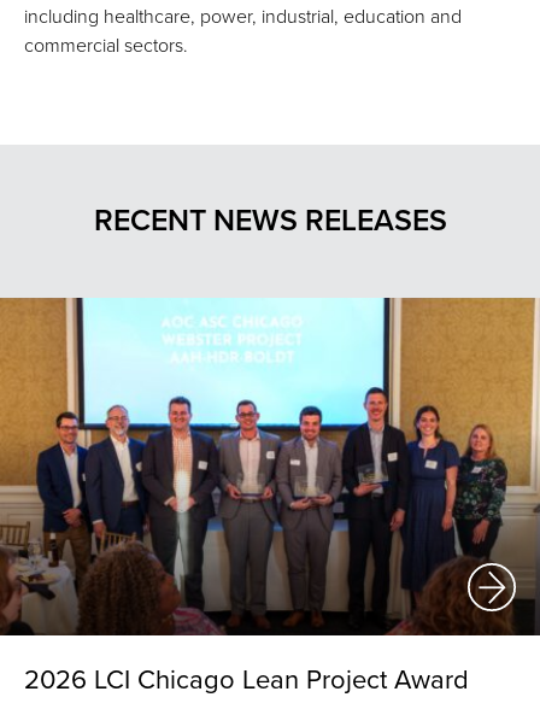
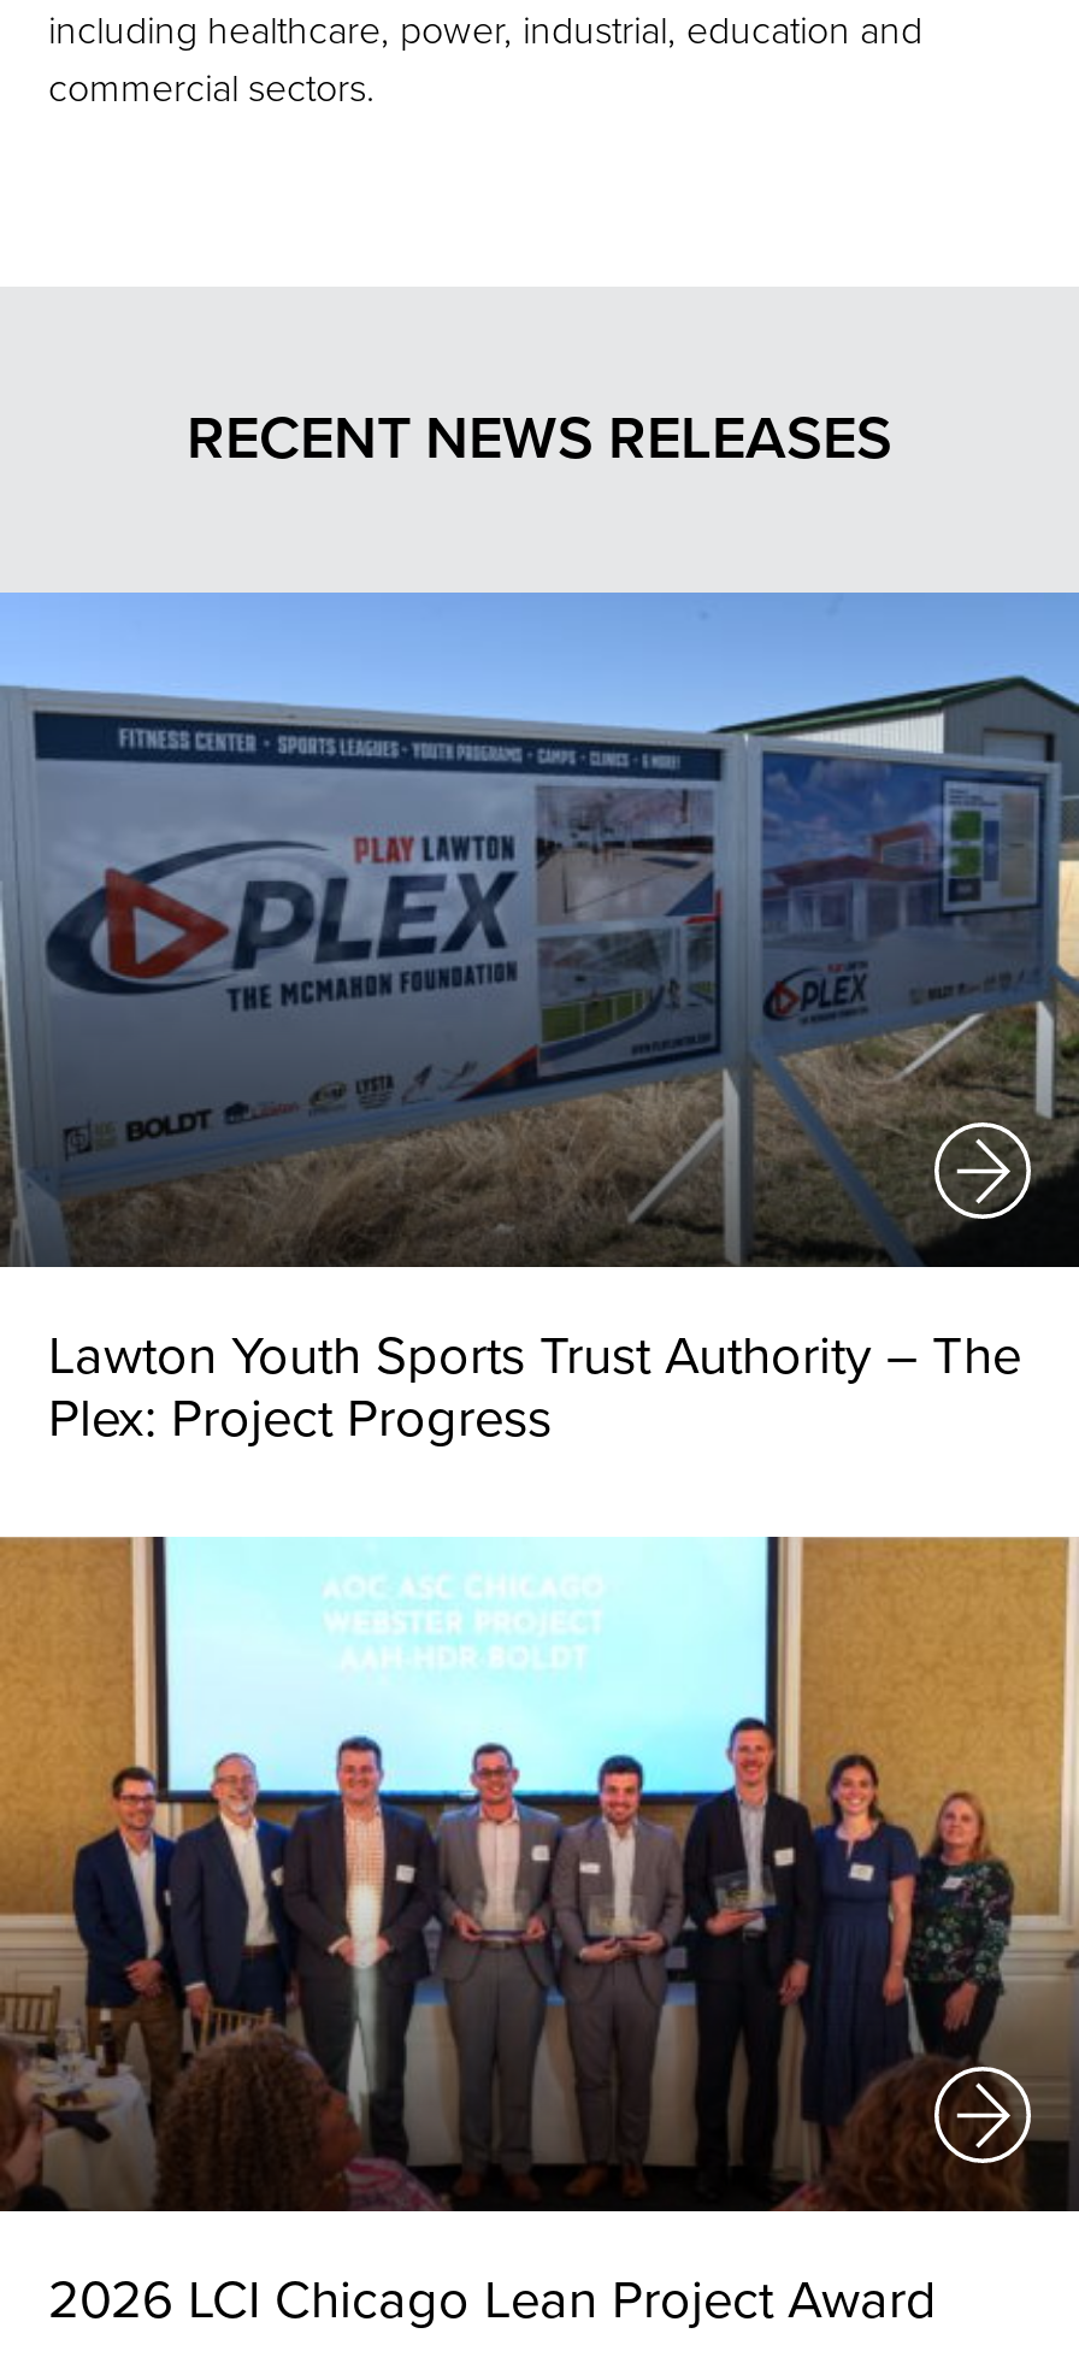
none -> [7,590,1072,1454] [image] | Lawton Youth Sports Trust Authority – The | Plex: Project Progress

